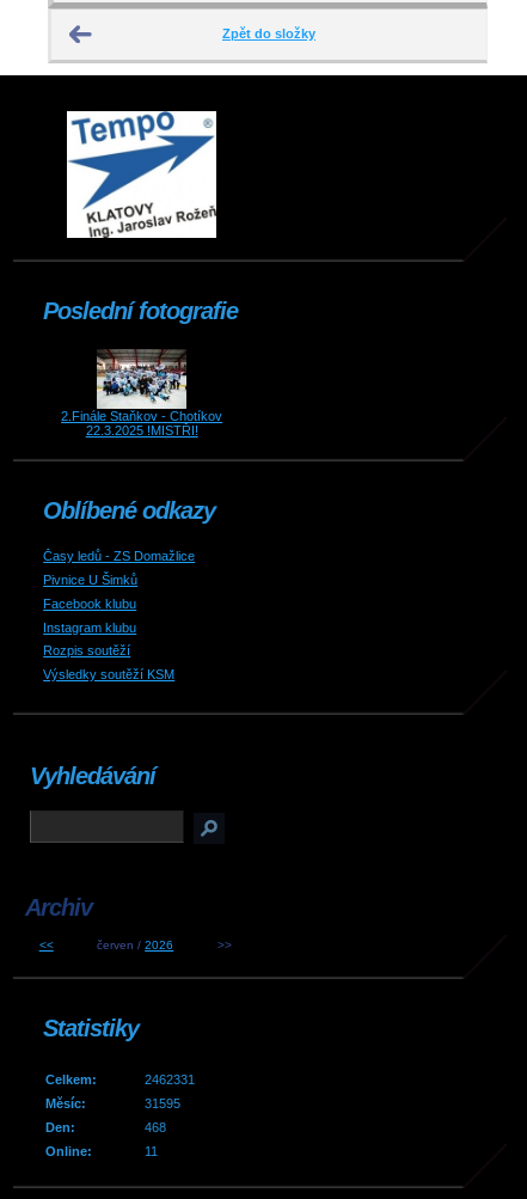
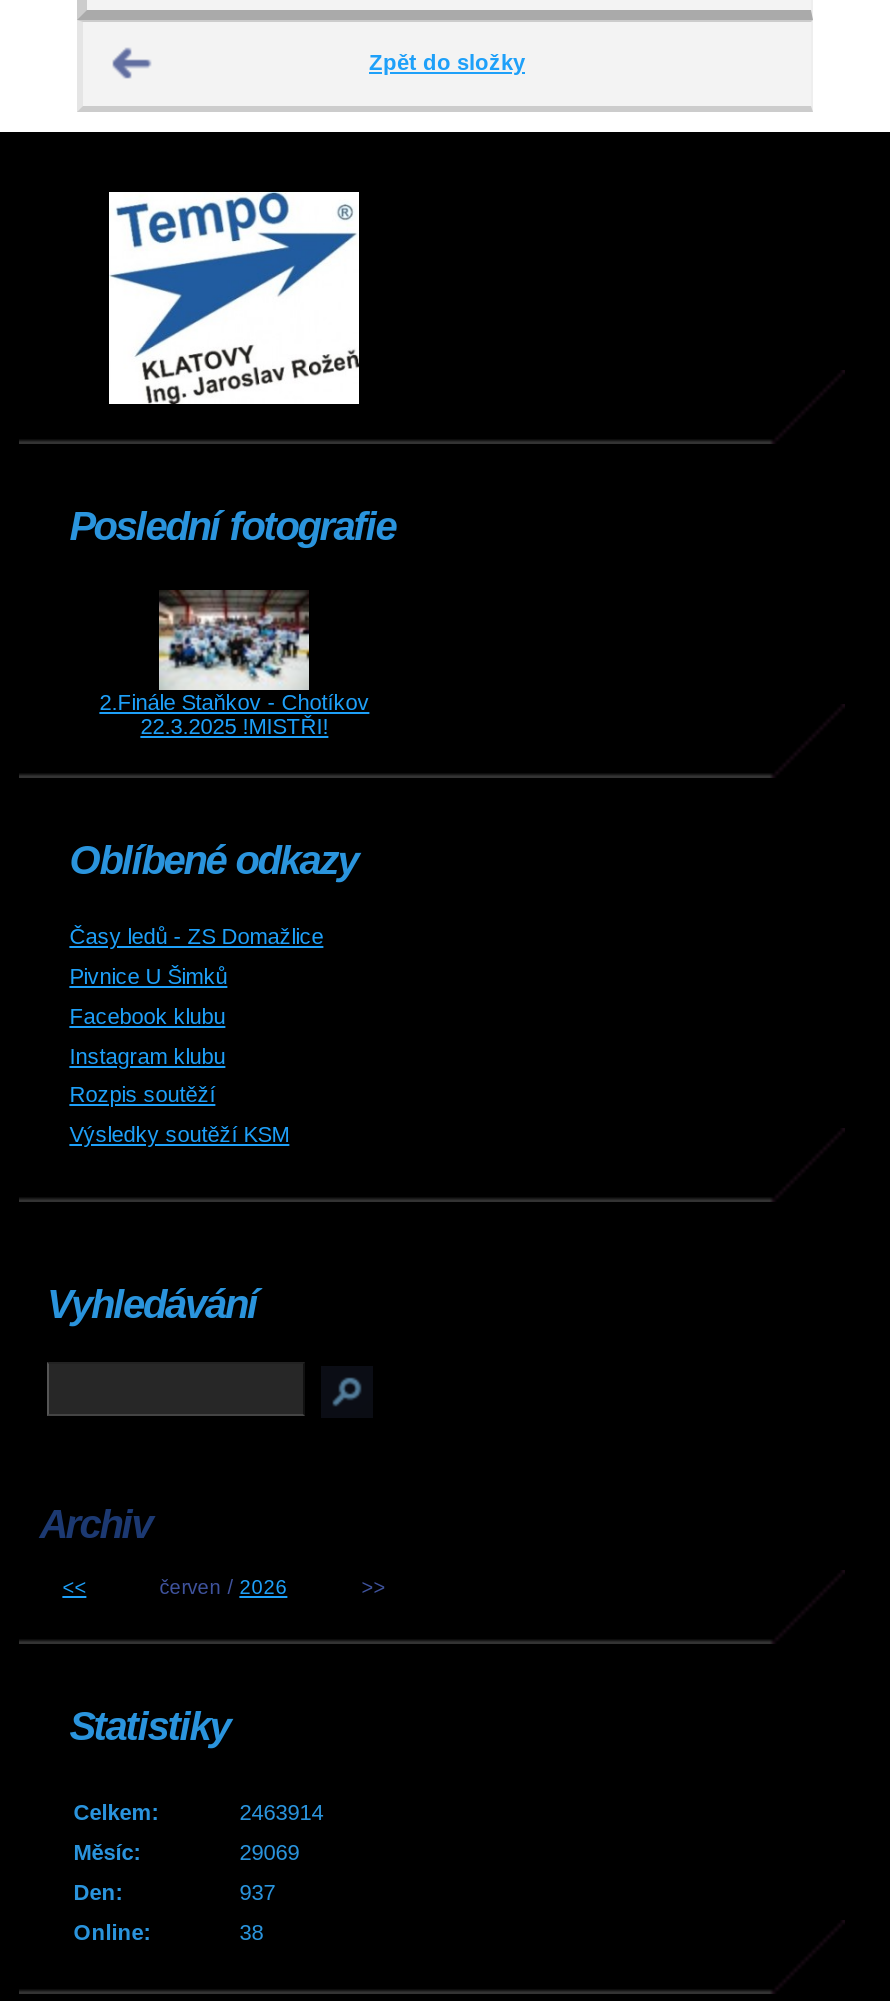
[145,1072,195,1087] 2462331 -> [239,1800,323,1824] 2463914
[145,1096,181,1111] 31595 -> [239,1840,299,1864] 29069
[145,1120,166,1134] 468 -> [239,1880,275,1904] 937
[145,1144,158,1158] 11 -> [239,1920,263,1944] 38

